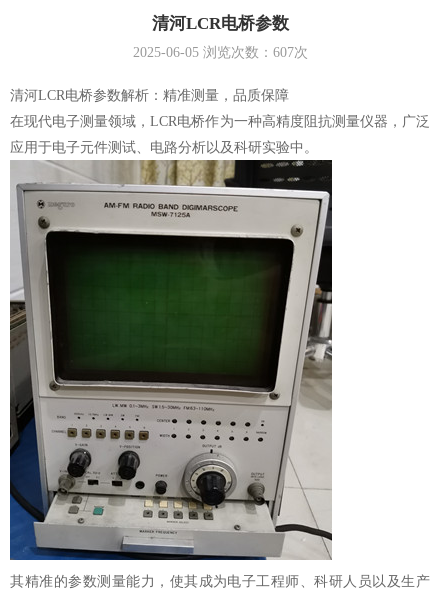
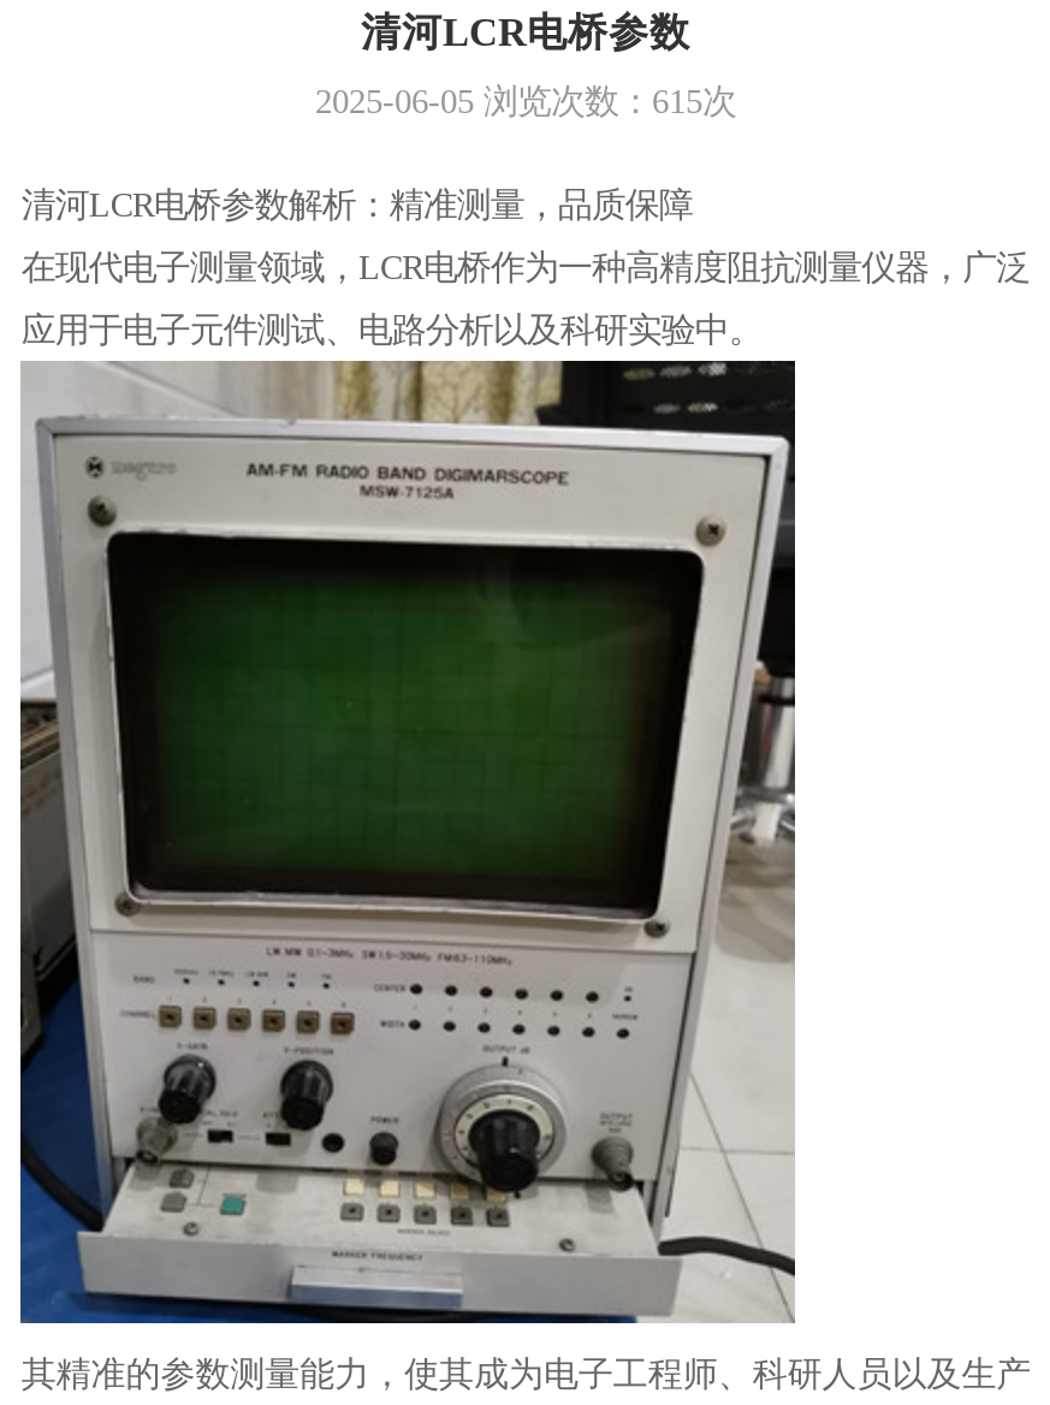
[132,44,307,60] 2025-06-05浏览次数：607次 -> [315,83,736,121] 2025-06-05浏览次数：615次

